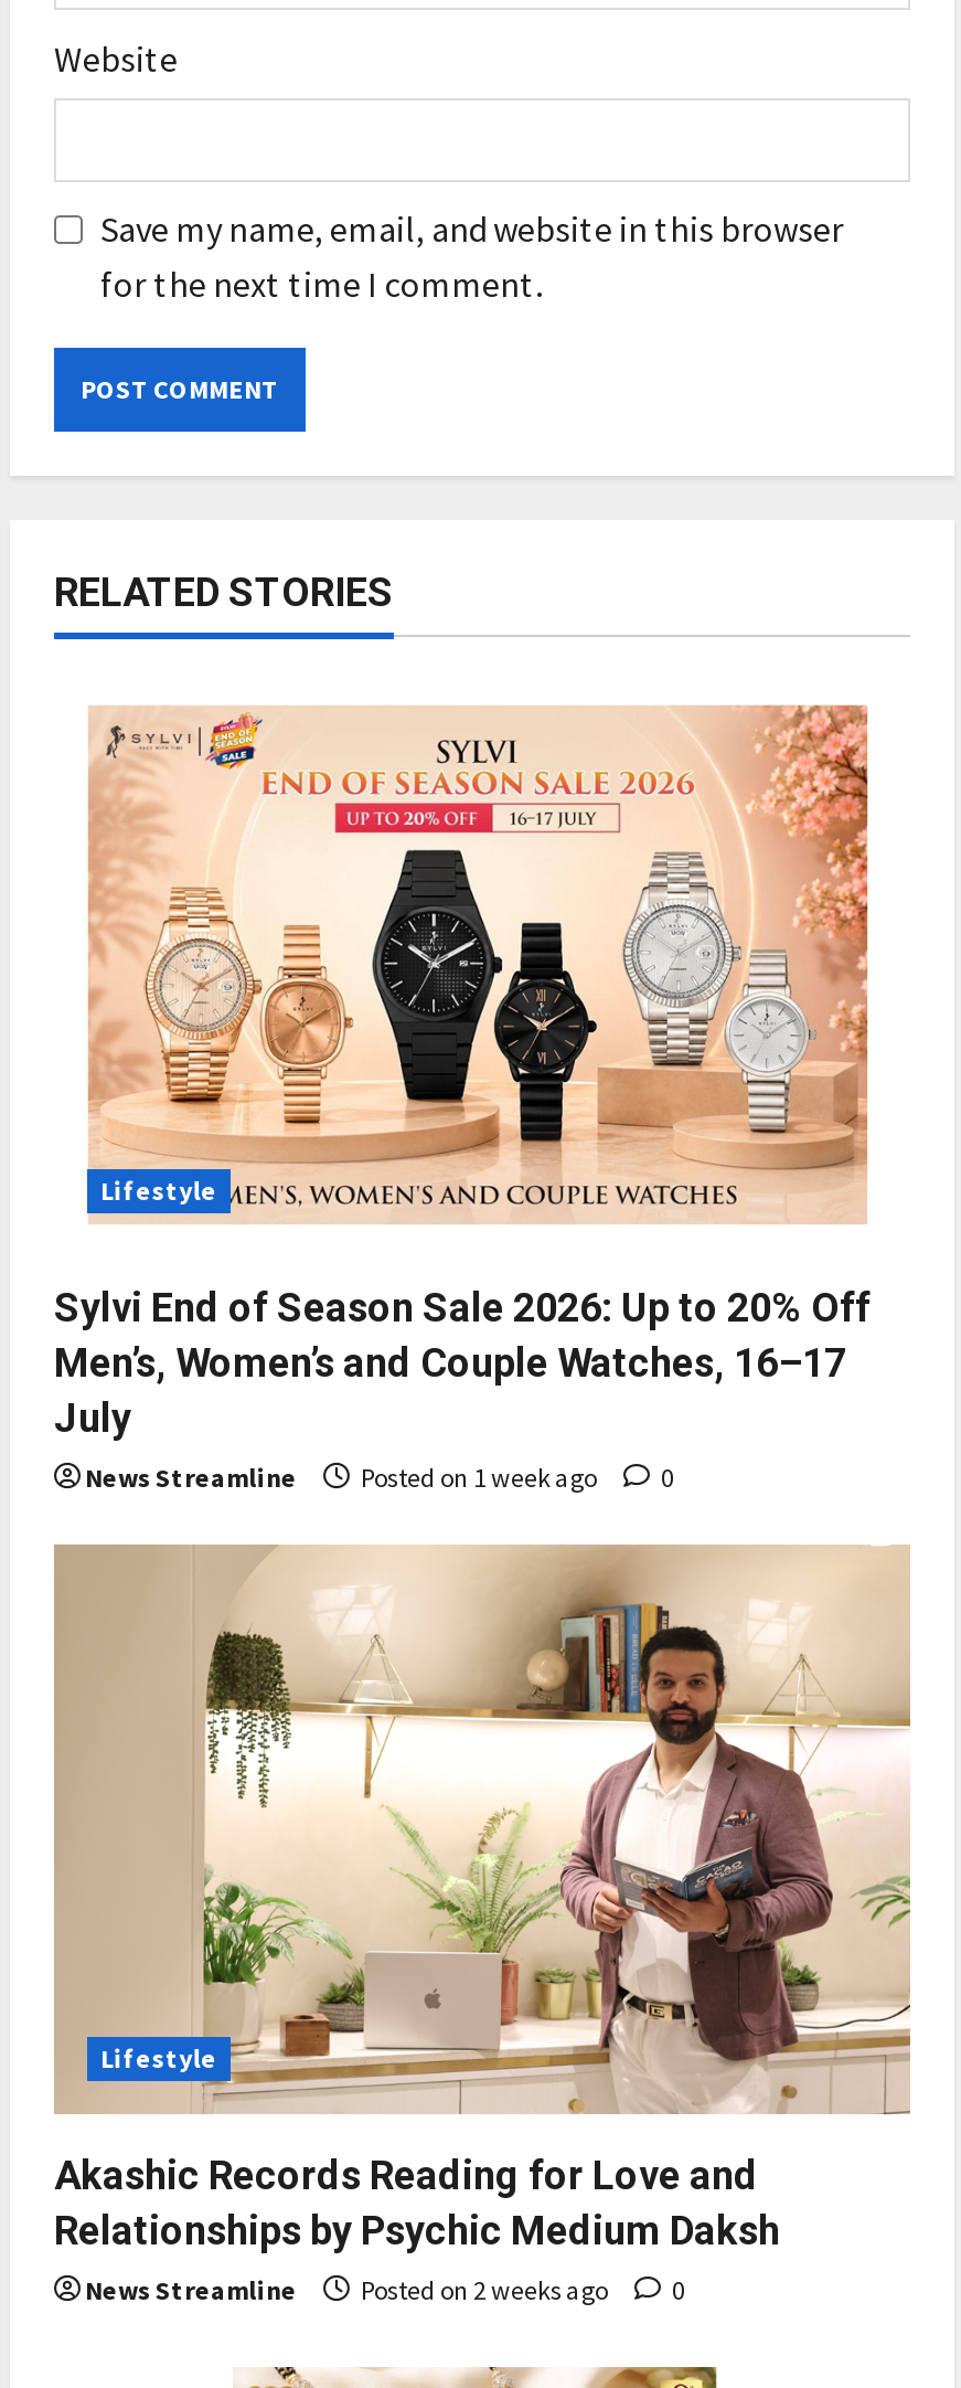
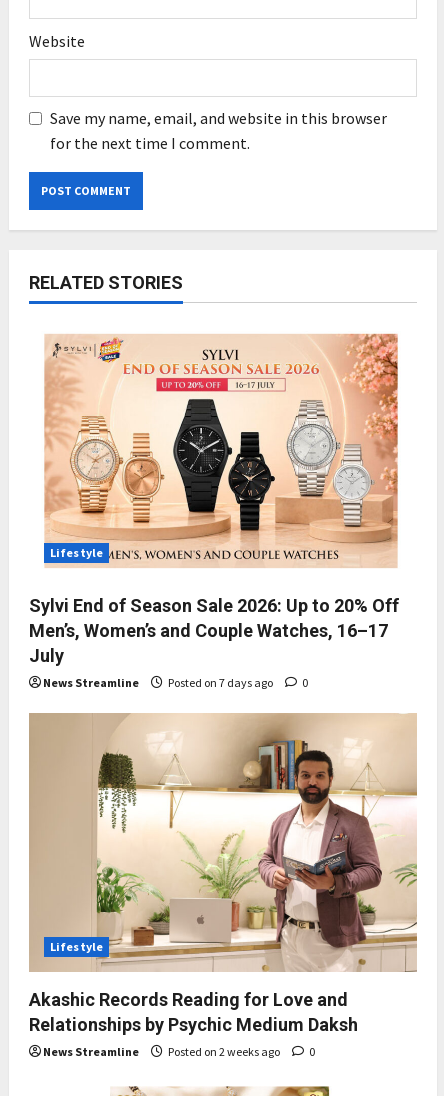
[356,1460,601,1493] Posted on 1 week ago -> [166,675,275,690] Posted on 7 days ago

